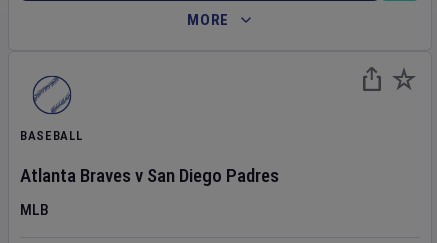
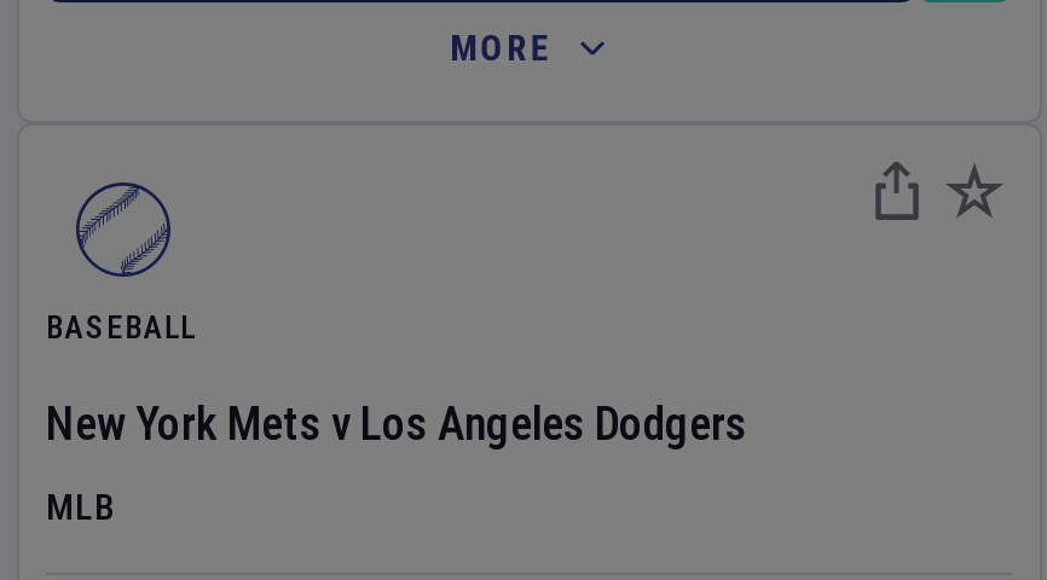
[20,164,279,187] Atlanta Braves v San Diego Padres -> [46,396,747,452] New York Mets v Los Angeles Dodgers

